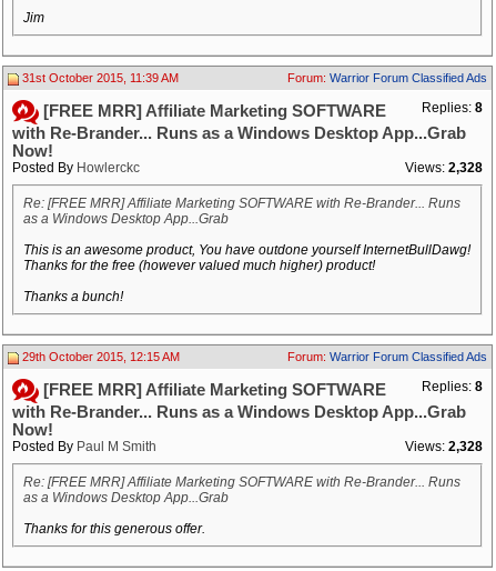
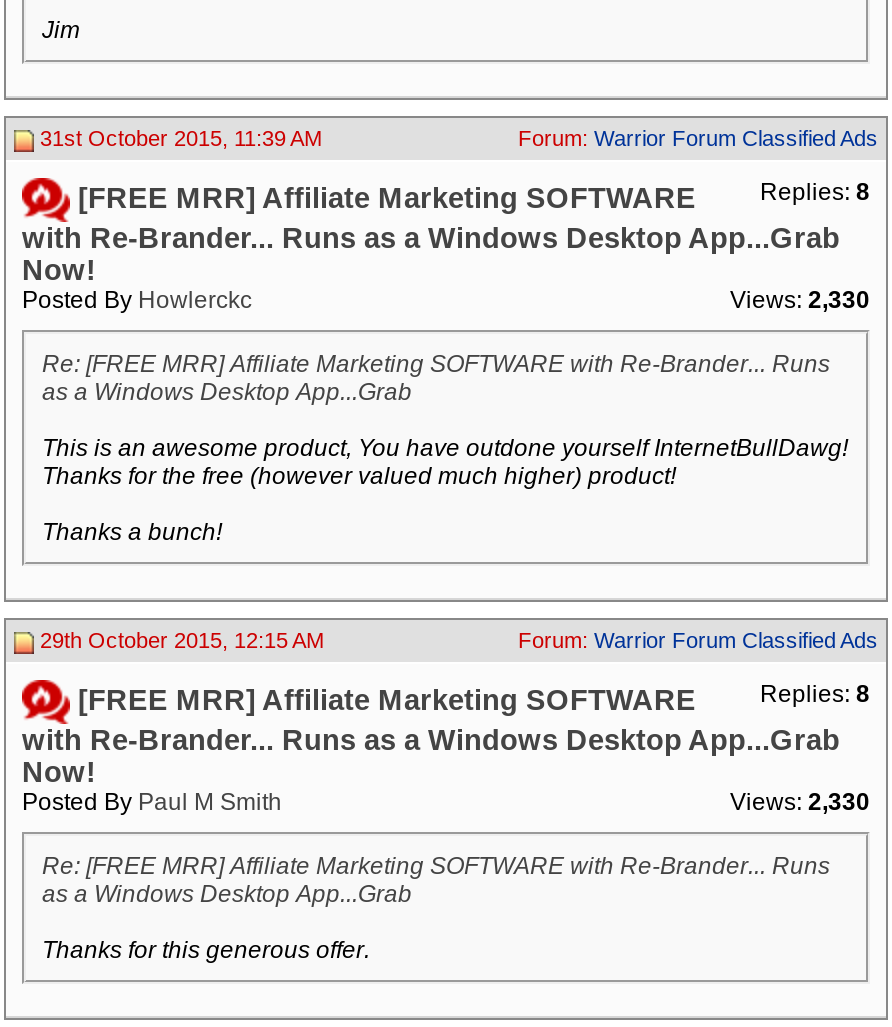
[405,160,483,176] Views: 2,328 -> [730,286,870,314] Views: 2,330
[405,439,483,454] Views: 2,328 -> [730,788,870,816] Views: 2,330

